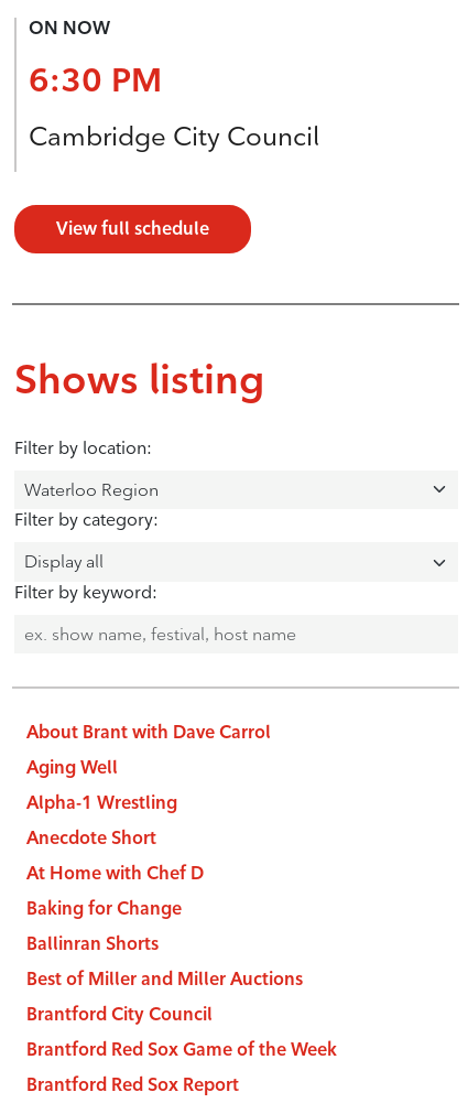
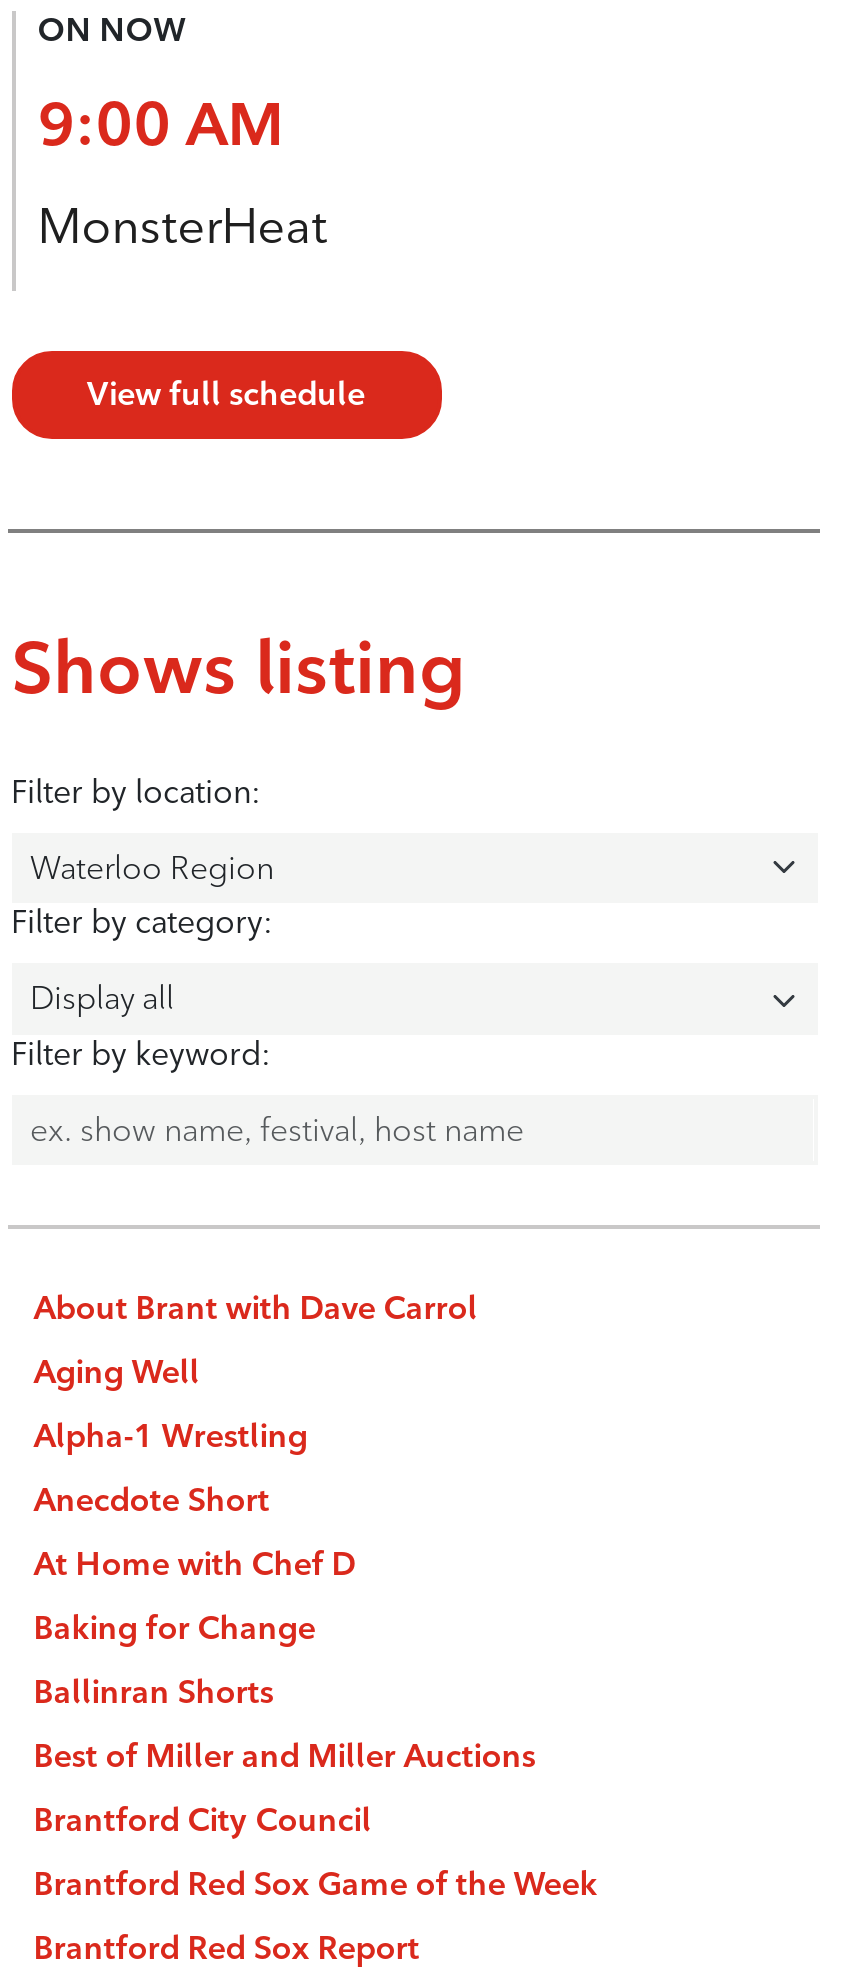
[28,60,162,101] 6:30 PM -> [38,88,284,162] 9:00 AM
[28,120,319,152] Cambridge City Council -> [38,197,328,255] MonsterHeat

